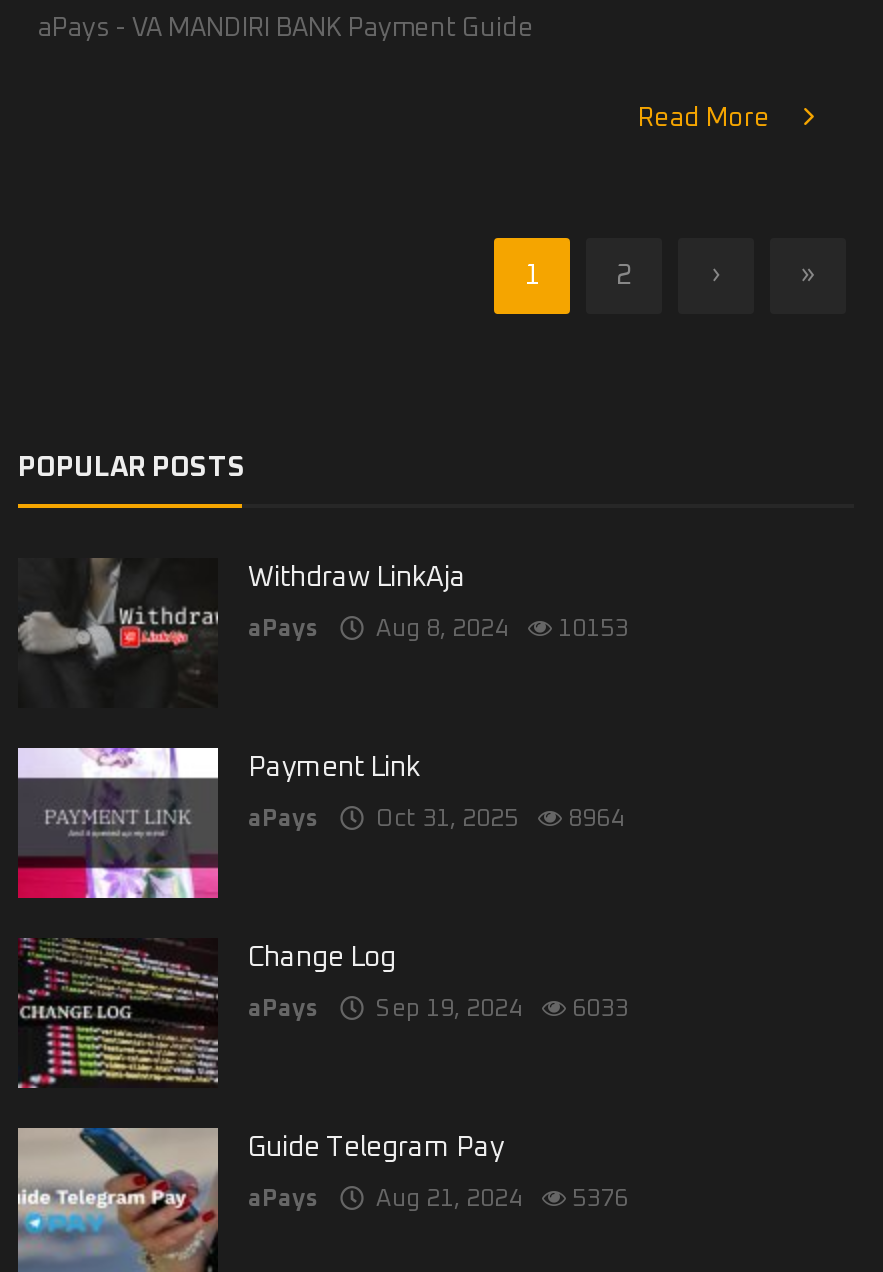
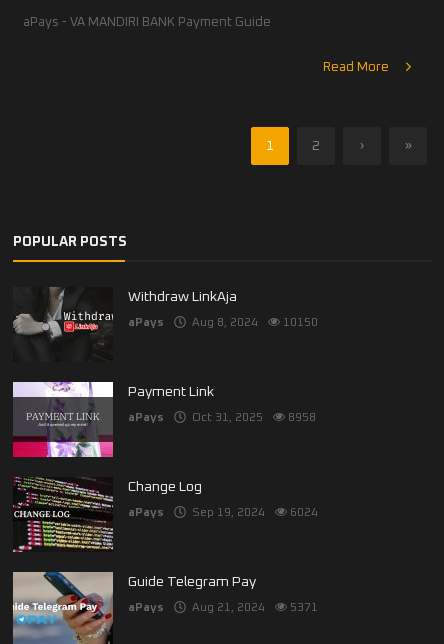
[248,619,628,643] aPays Aug 8, 2024 10153 -> [128,317,318,329] aPays Aug 8, 2024 10150
[248,809,624,833] aPays Oct 31, 2025 8964 -> [128,412,316,424] aPays Oct 31, 2025 8958
[248,999,628,1023] aPays Sep 19, 2024 6033 -> [128,507,318,519] aPays Sep 19, 2024 6024
[248,1189,628,1213] aPays Aug 21, 2024 5376 -> [128,602,318,614] aPays Aug 21, 2024 5371

